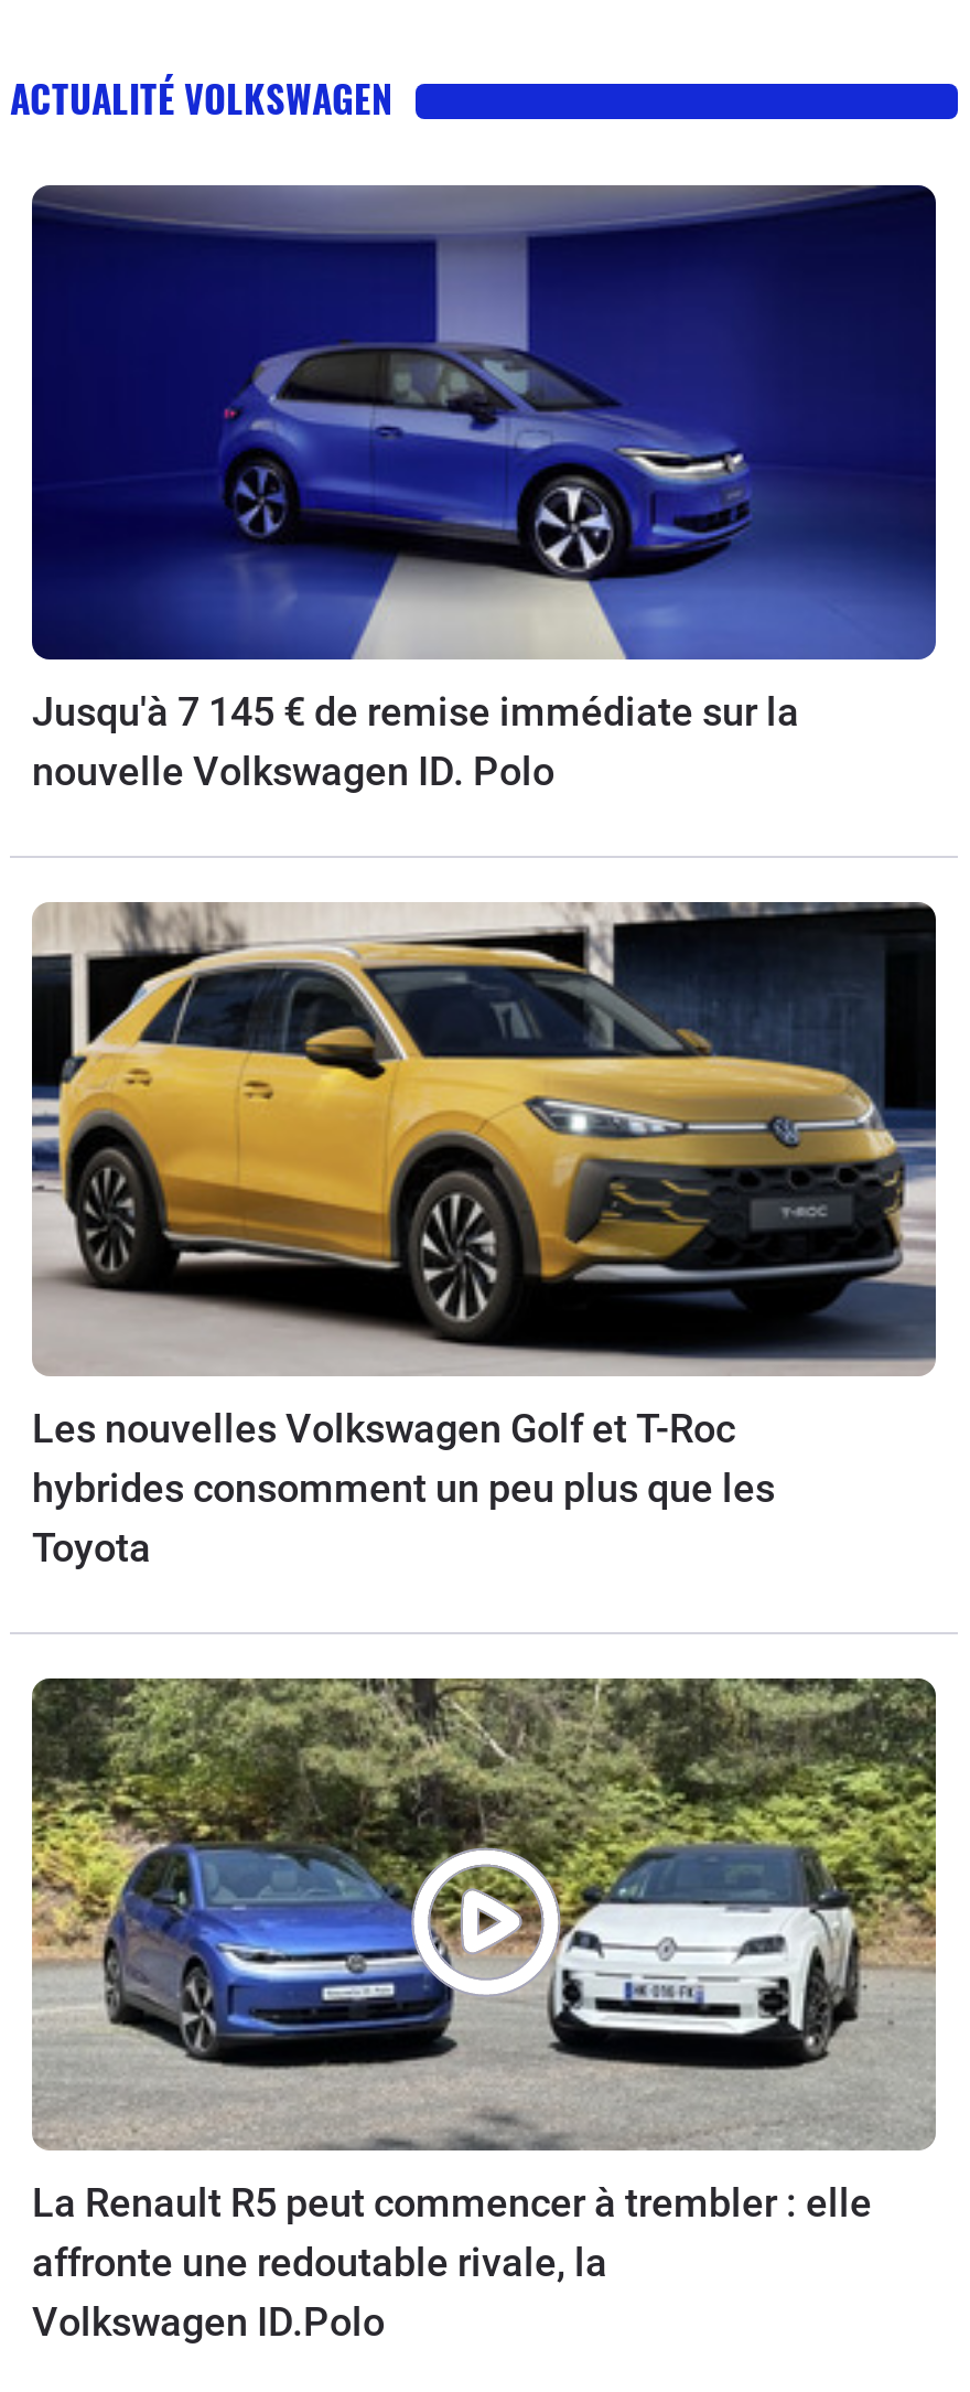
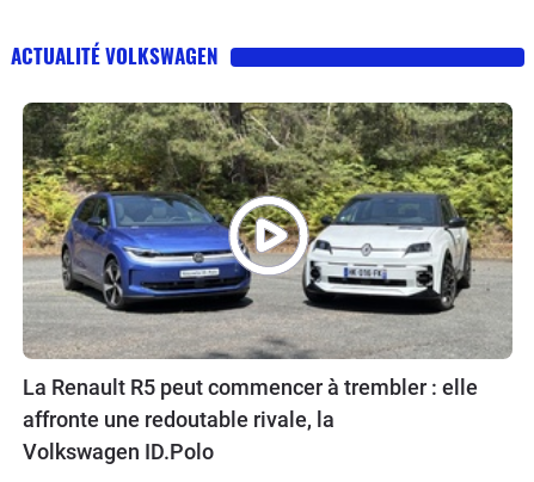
[30,185,938,794] [image] | Jusqu'à 7 145 € de remise immédiate sur la | nouvelle Volkswagen ID. Polo -> none
[30,900,938,1569] [image] | Les nouvelles Volkswagen Golf et T-Roc | hybrides consomment un peu plus que les | Toyota -> none

